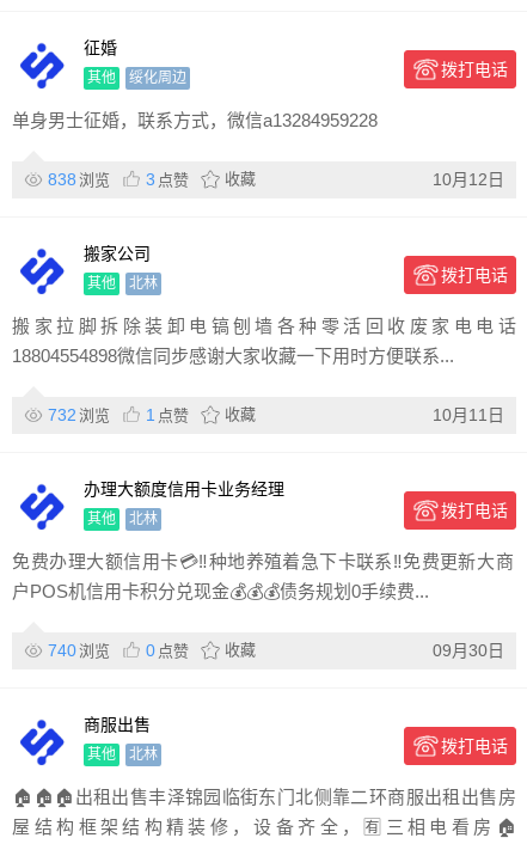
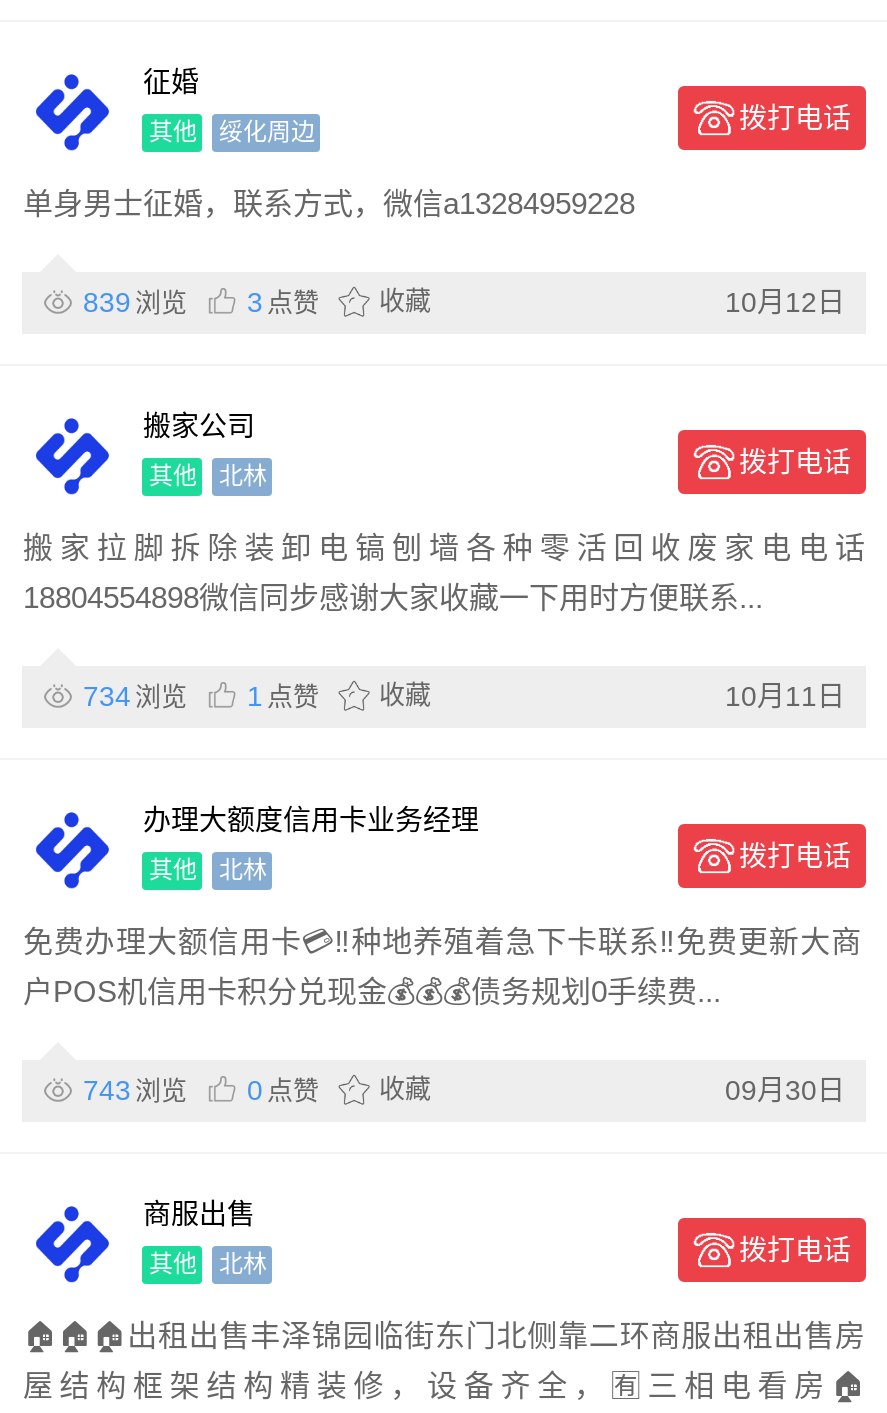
[48,170,256,189] 838 浏览 3 点赞 收藏 -> [83,286,431,318] 839 浏览 3 点赞 收藏
[48,405,256,424] 732 浏览 1 点赞 收藏 -> [83,680,431,712] 734 浏览 1 点赞 收藏
[48,641,256,660] 740 浏览 0 点赞 收藏 -> [83,1074,431,1106] 743 浏览 0 点赞 收藏

